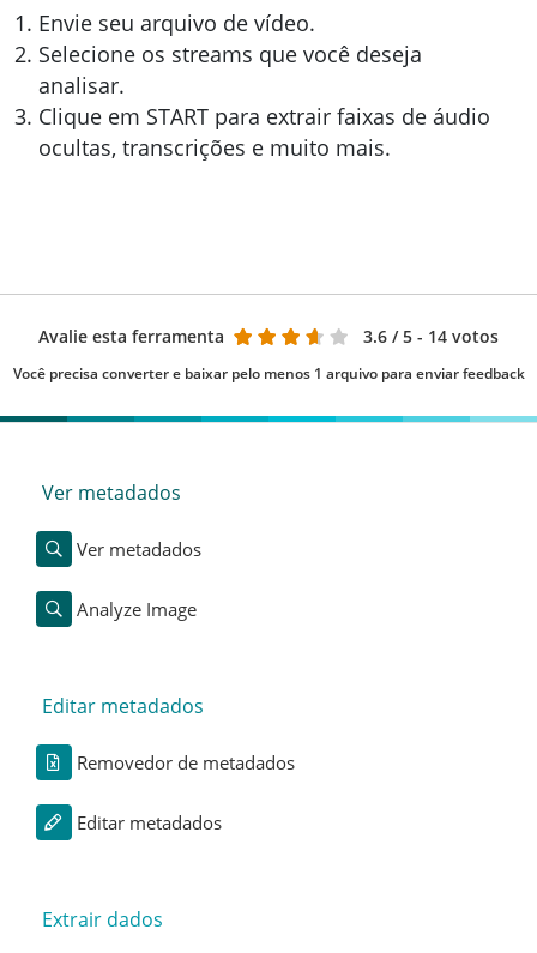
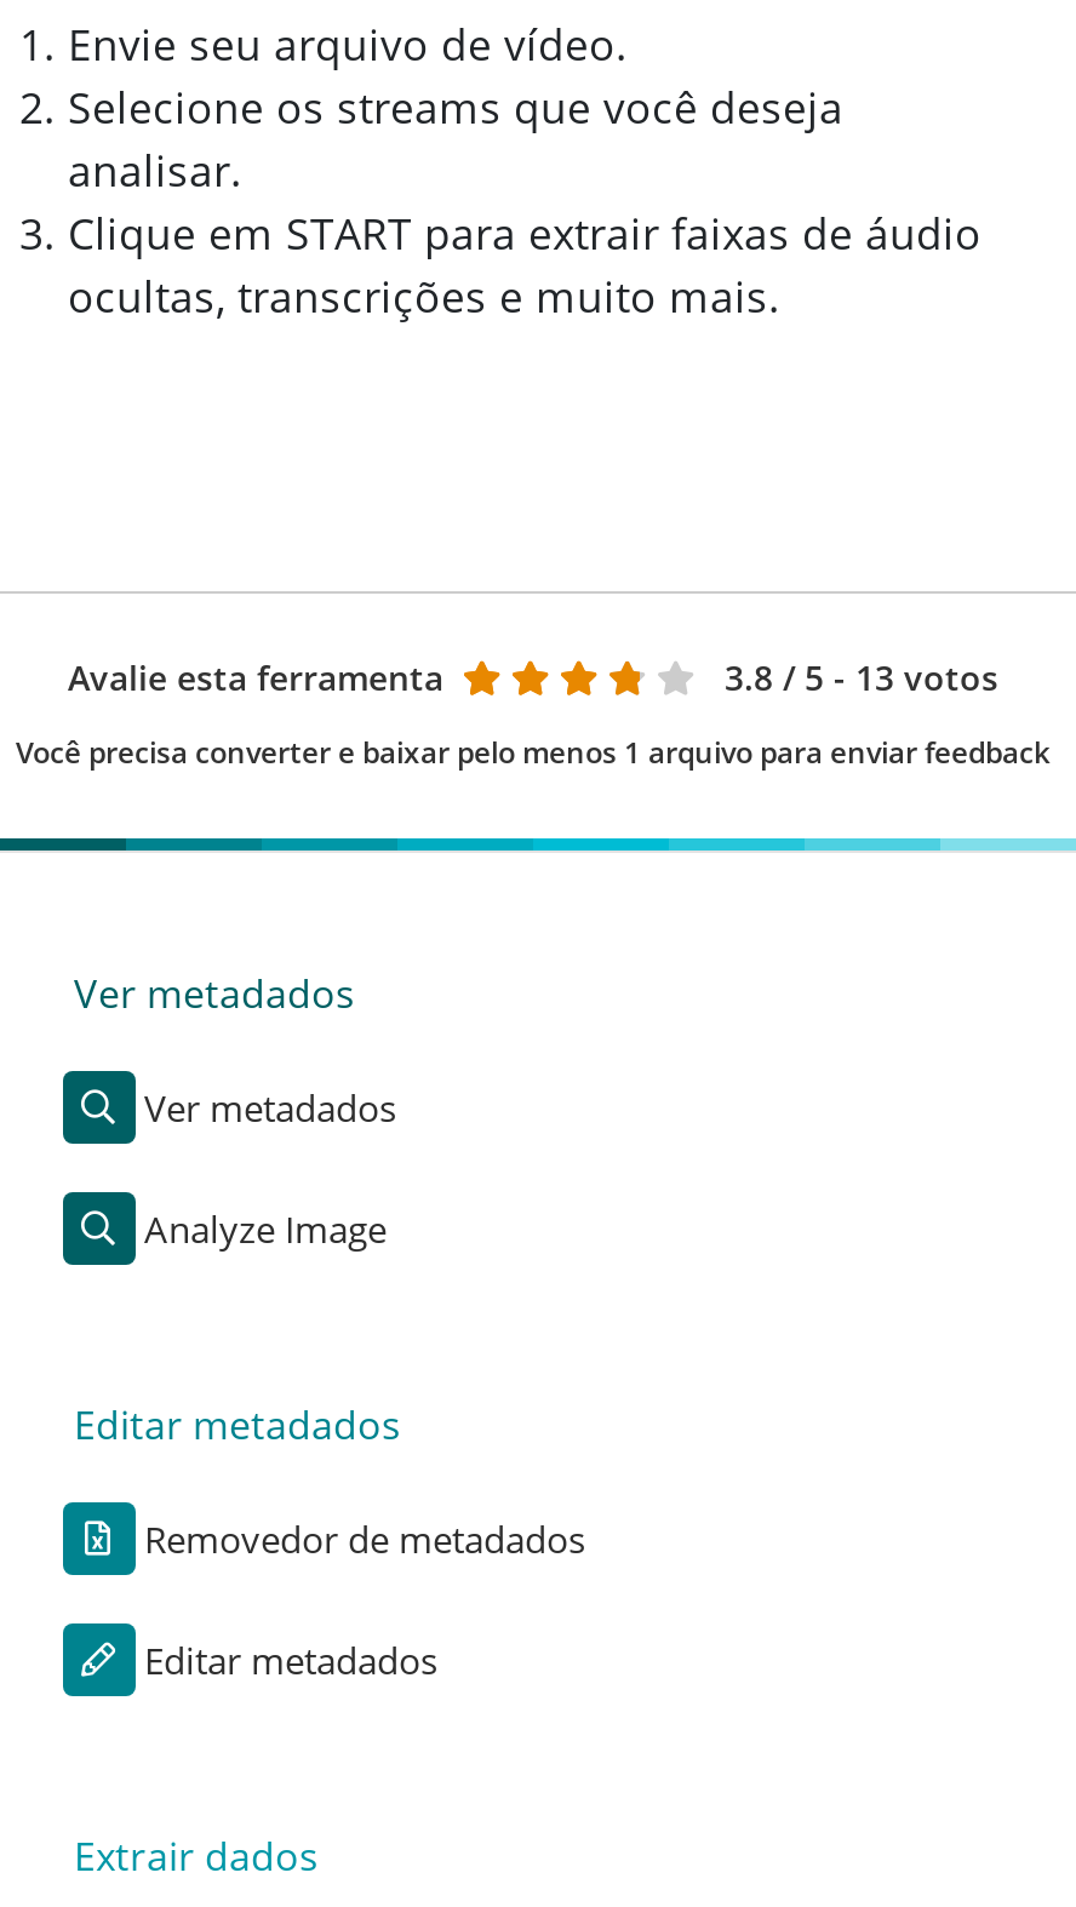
[363,325,499,348] 3.6 / 5 - 14 votos -> [725,654,998,700] 3.8 / 5 - 13 votos

